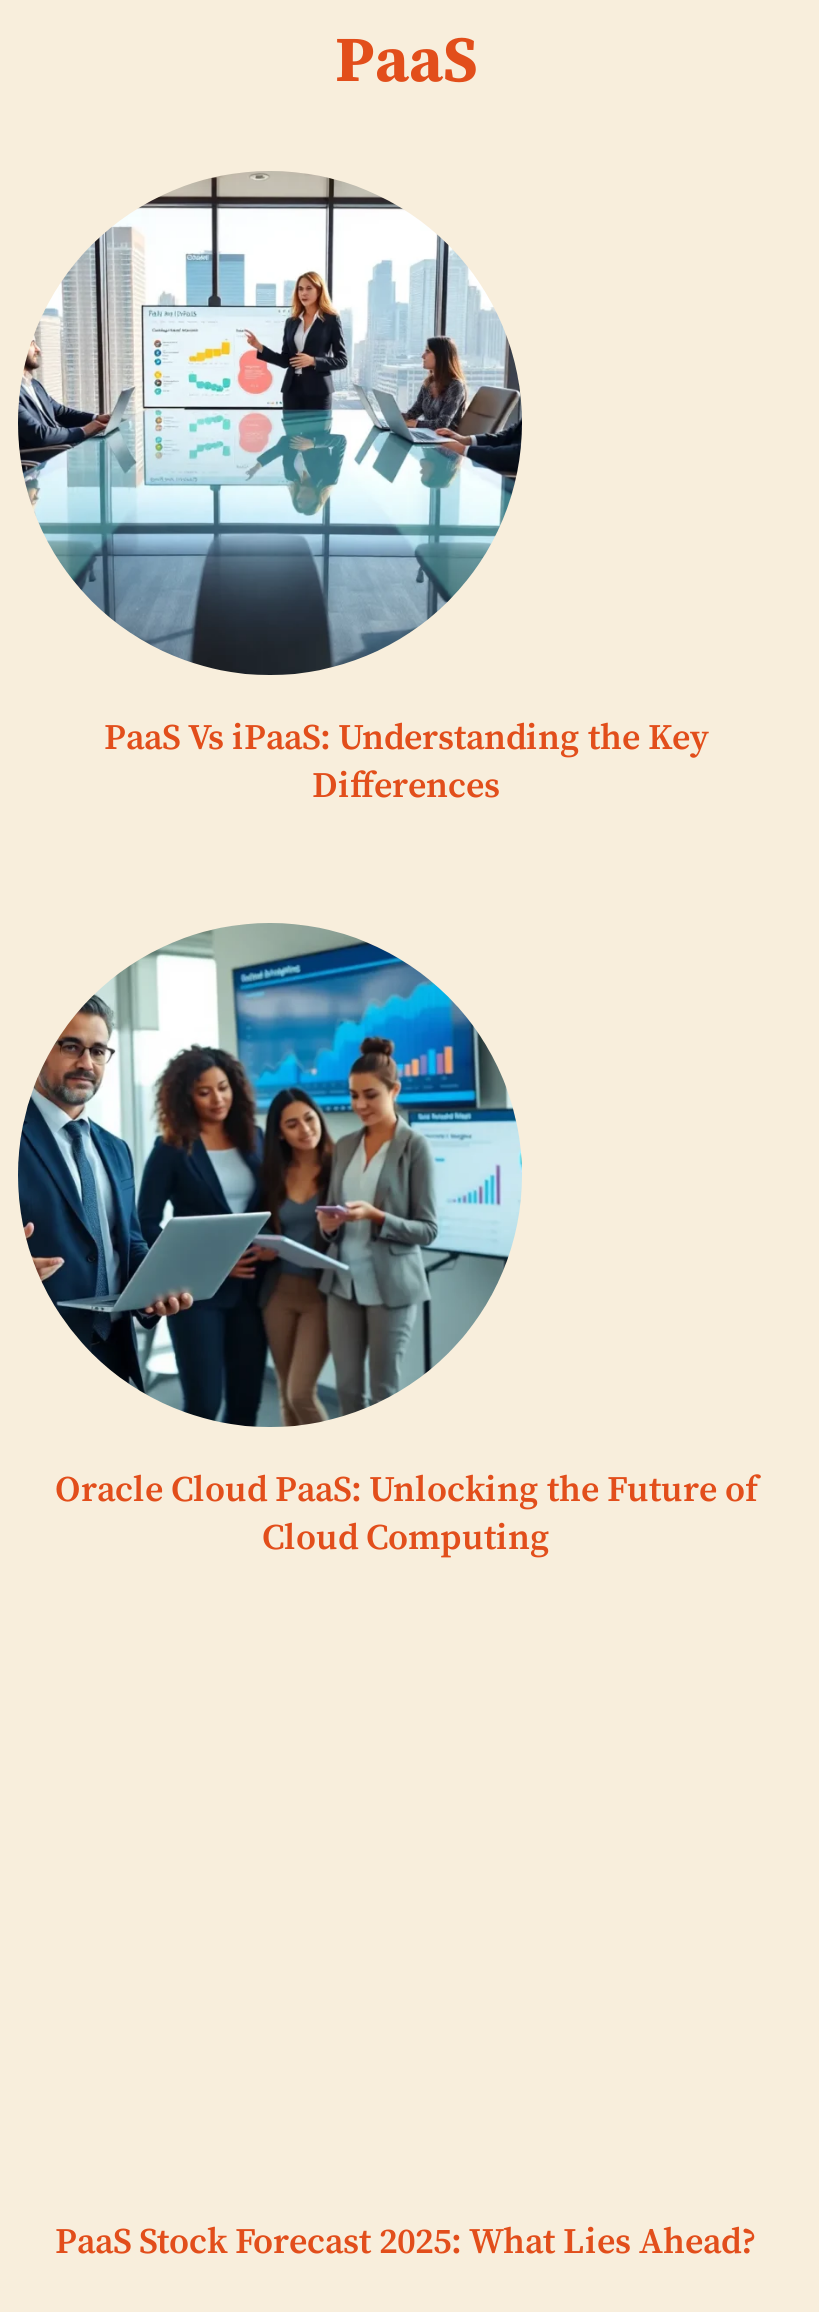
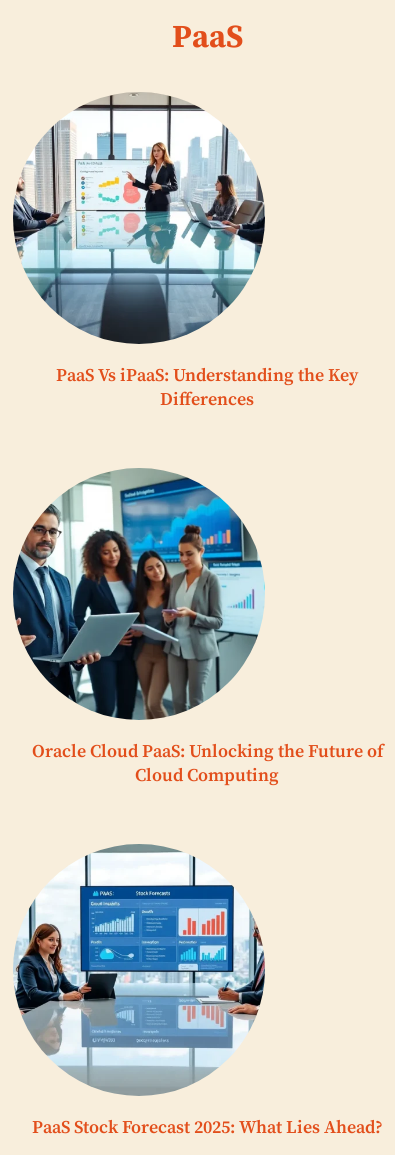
none -> [13,843,266,1097] [image]

